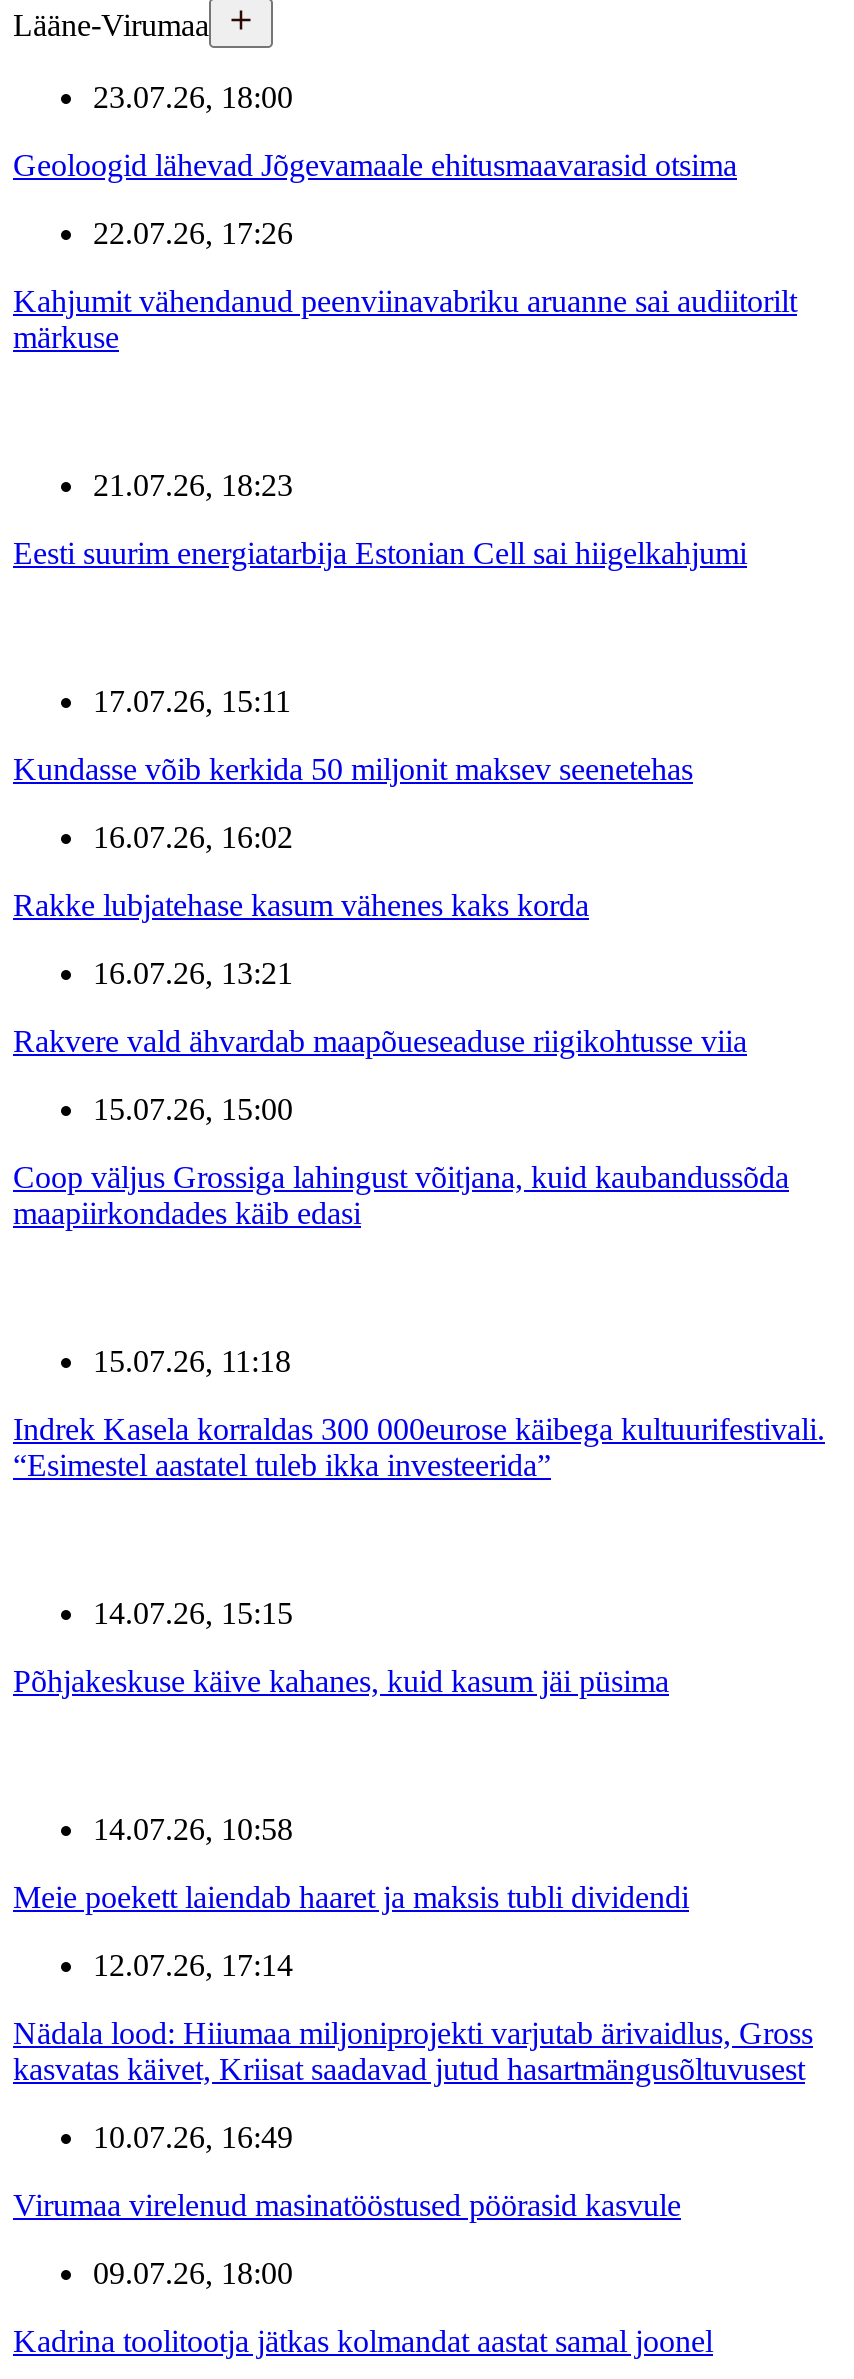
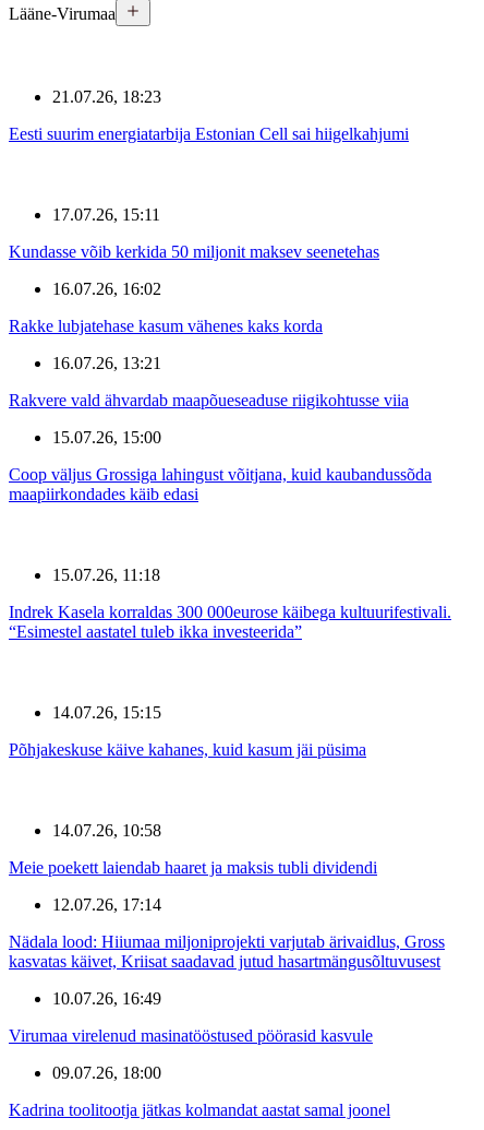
[13,80,797,354] 23.07.26, 18:00 | Geoloogid lähevad Jõgevamaale ehitusmaavarasid otsima | 22.07.26, 17:26 | Kahjumit vähendanud peenviinavabriku aruanne sai audiitorilt | märkuse -> none

